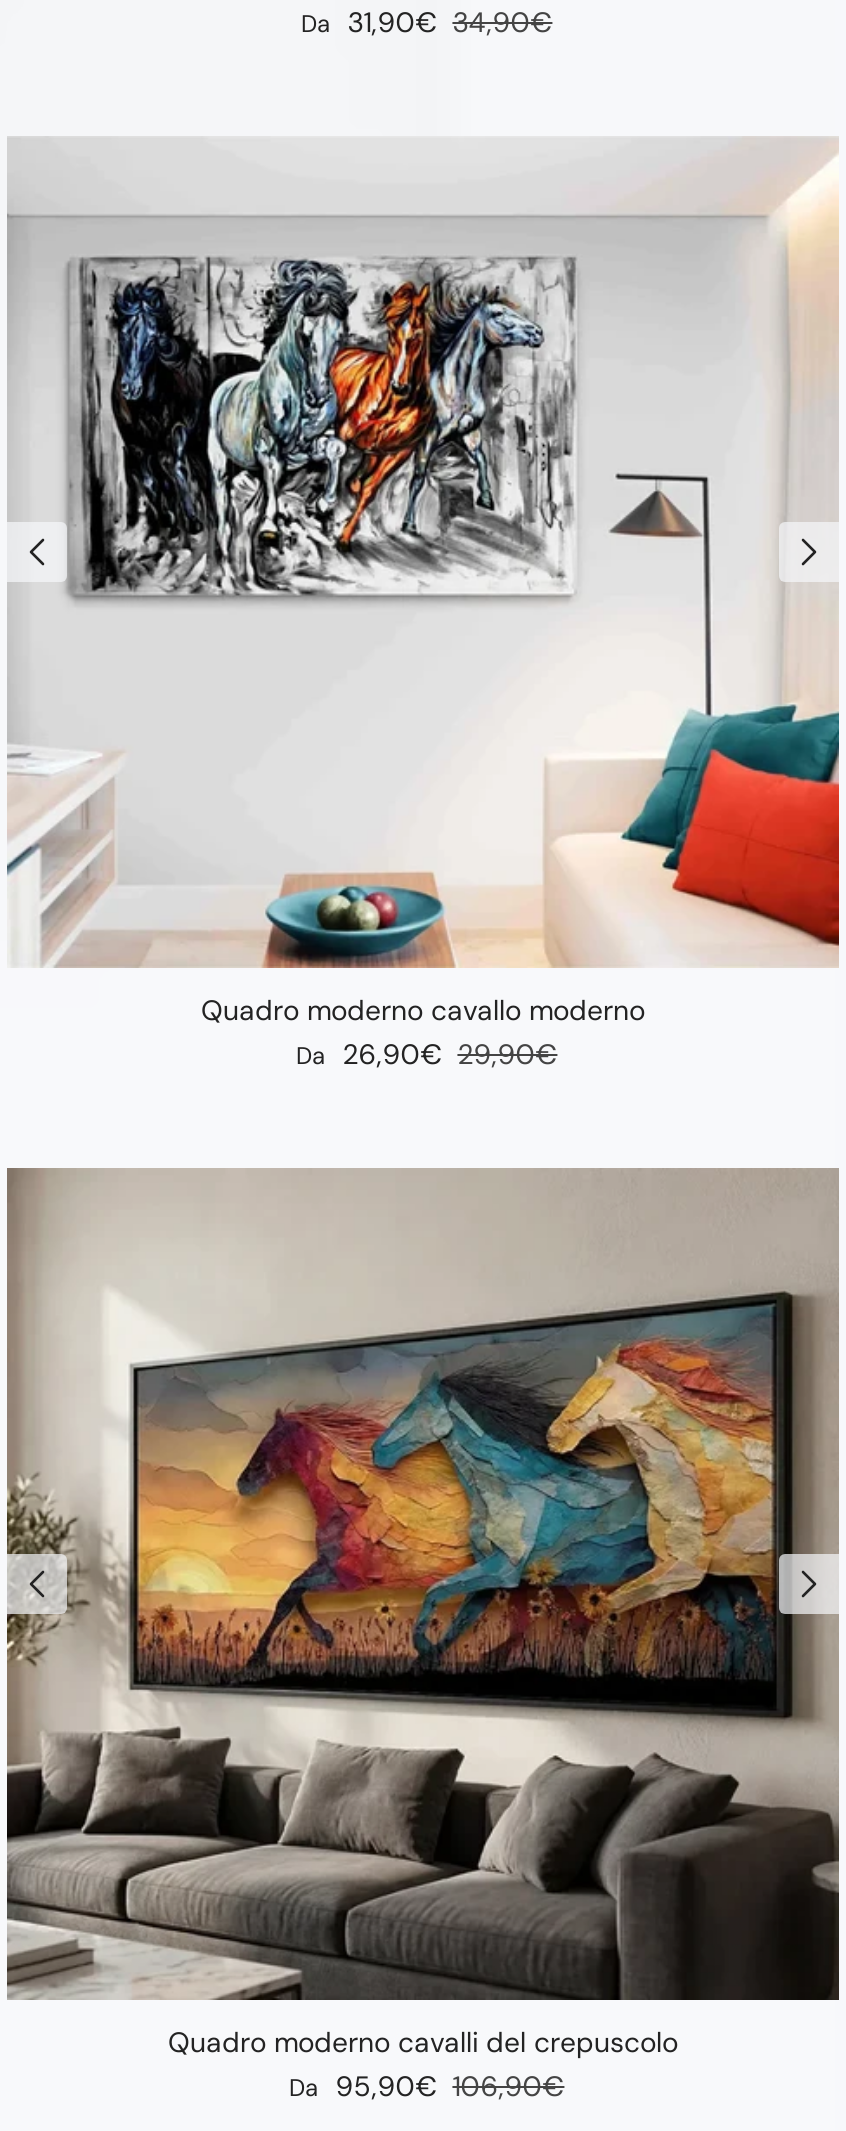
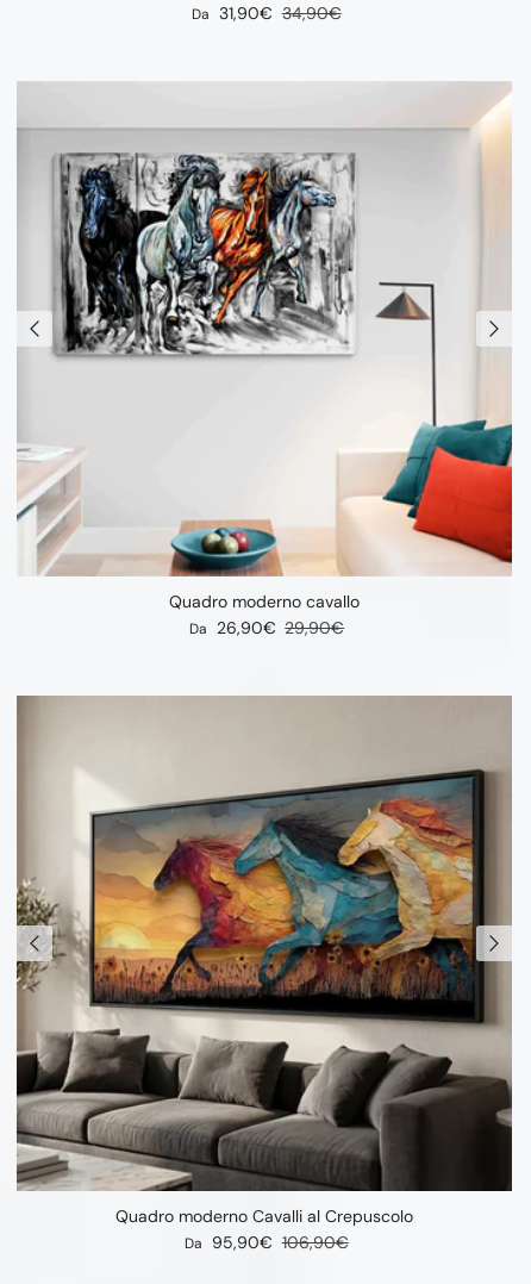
[201,992,645,1028] Quadro moderno cavallo moderno -> [169,591,360,612] Quadro moderno cavallo
[168,2024,678,2060] Quadro moderno cavalli del crepuscolo -> [115,1205,413,1227] Quadro moderno Cavalli al Crepuscolo

